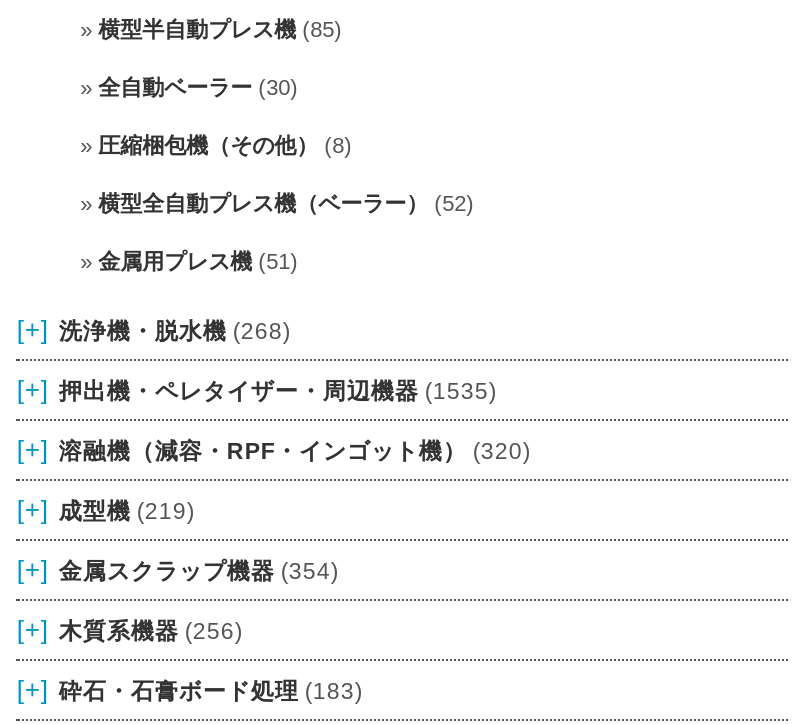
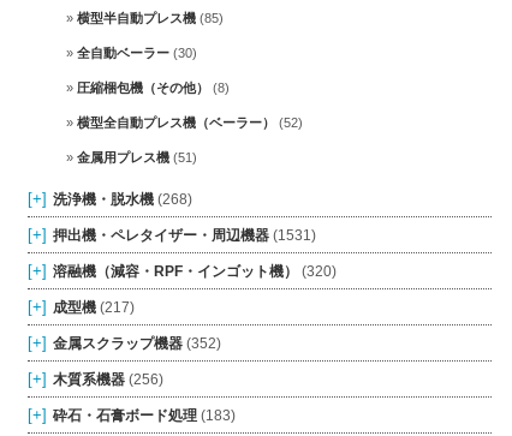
[17,374,497,404] [+] 押出機・ペレタイザー・周辺機器(1535) -> [28,225,316,243] [+] 押出機・ペレタイザー・周辺機器(1531)
[17,494,195,524] [+] 成型機(219) -> [28,298,135,316] [+] 成型機(217)
[17,554,339,584] [+] 金属スクラップ機器(354) -> [28,334,222,352] [+] 金属スクラップ機器(352)

